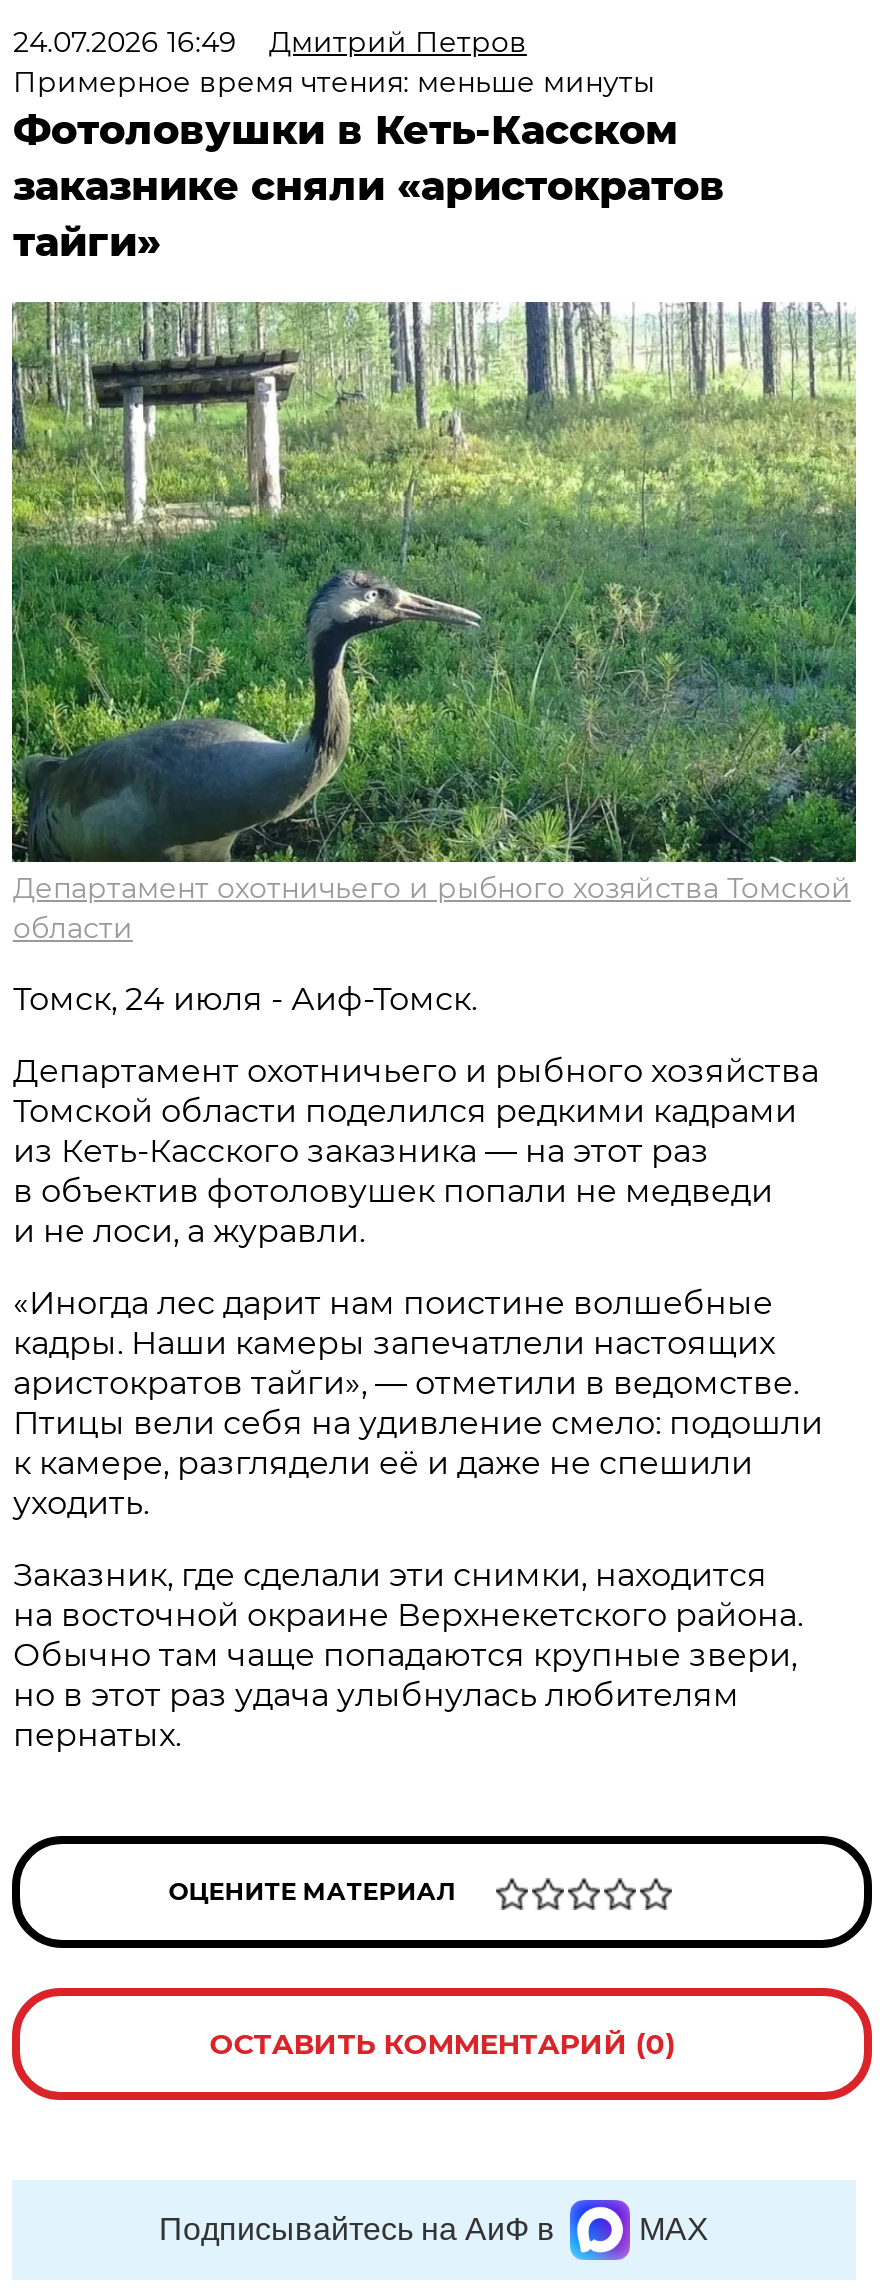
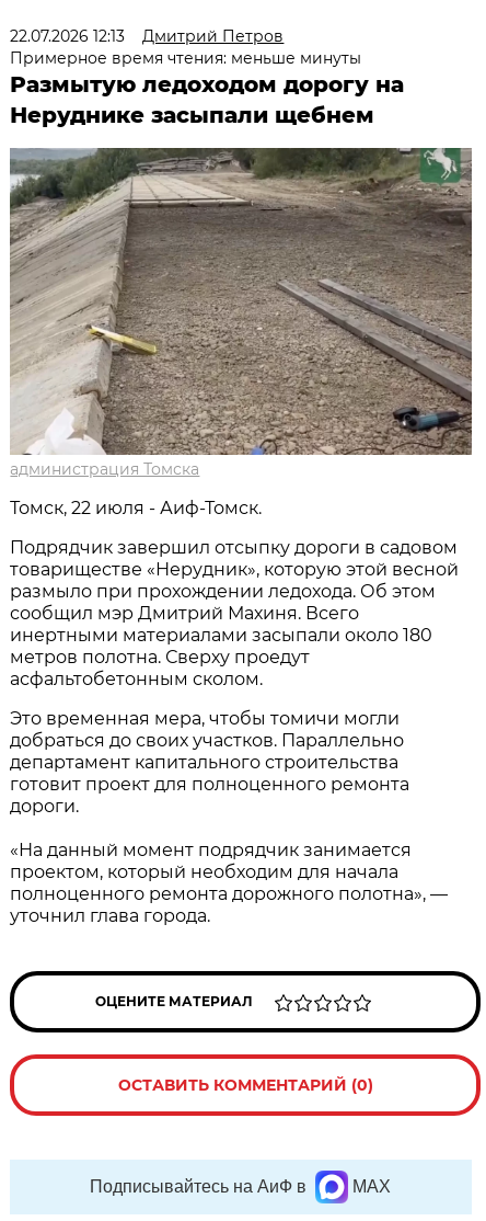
[13,24,527,60] 24.07.2026 16:49 Дмитрий Петров -> [10,26,284,46] 22.07.2026 12:13 Дмитрий Петров
[13,106,725,266] Фотоловушки в Кеть-Касском | заказнике сняли «аристократов | тайги» -> [10,71,404,128] Размытую ледоходом дорогу на | Неруднике засыпали щебнем
[10,300,858,947] [image] | Департамент охотничьего и рыбного хозяйства Томской | области -> [10,147,473,479] [image] | администрация Томска
[13,981,477,1019] Томск, 24 июля - Аиф-Томск. -> [10,498,262,518] Томск, 22 июля - Аиф-Томск.
[13,1053,819,1251] Департамент охотничьего и рыбного хозяйства | Томской области поделился редкими кадрами | из Кеть-Касского заказника — на этот раз | в объектив фотоловушек попали не медведи | и не лоси, а журавли. -> [10,537,459,689] Подрядчик завершил отсыпку дороги в садовом | товариществе «Нерудник», которую этой весной | размыло при прохождении ледохода. Об этом | сообщил мэр Дмитрий Махиня. Всего | инертными материалами засыпали около 180 | метров полотна. Сверху проедут | асфальтобетонным сколом.
[13,1285,823,1523] «Иногда лес дарит нам поистине волшебные | кадры. Наши камеры запечатлели настоящих | аристократов тайги», — отметили в ведомстве. | Птицы вели себя на удивление смело: подошли | к камере, разглядели её и даже не спешили | уходить. -> [10,708,410,817] Это временная мера, чтобы томичи могли | добраться до своих участков. Параллельно | департамент капитального строительства | готовит проект для полноценного ремонта | дороги.
[13,1557,803,1755] Заказник, где сделали эти снимки, находится | на восточной окраине Верхнекетского района. | Обычно там чаще попадаются крупные звери, | но в этот раз удача улыбнулась любителям | пернатых. -> [10,840,448,926] «На данный момент подрядчик занимается | проектом, который необходим для начала | полноценного ремонта дорожного полотна», — | уточнил глава города.

